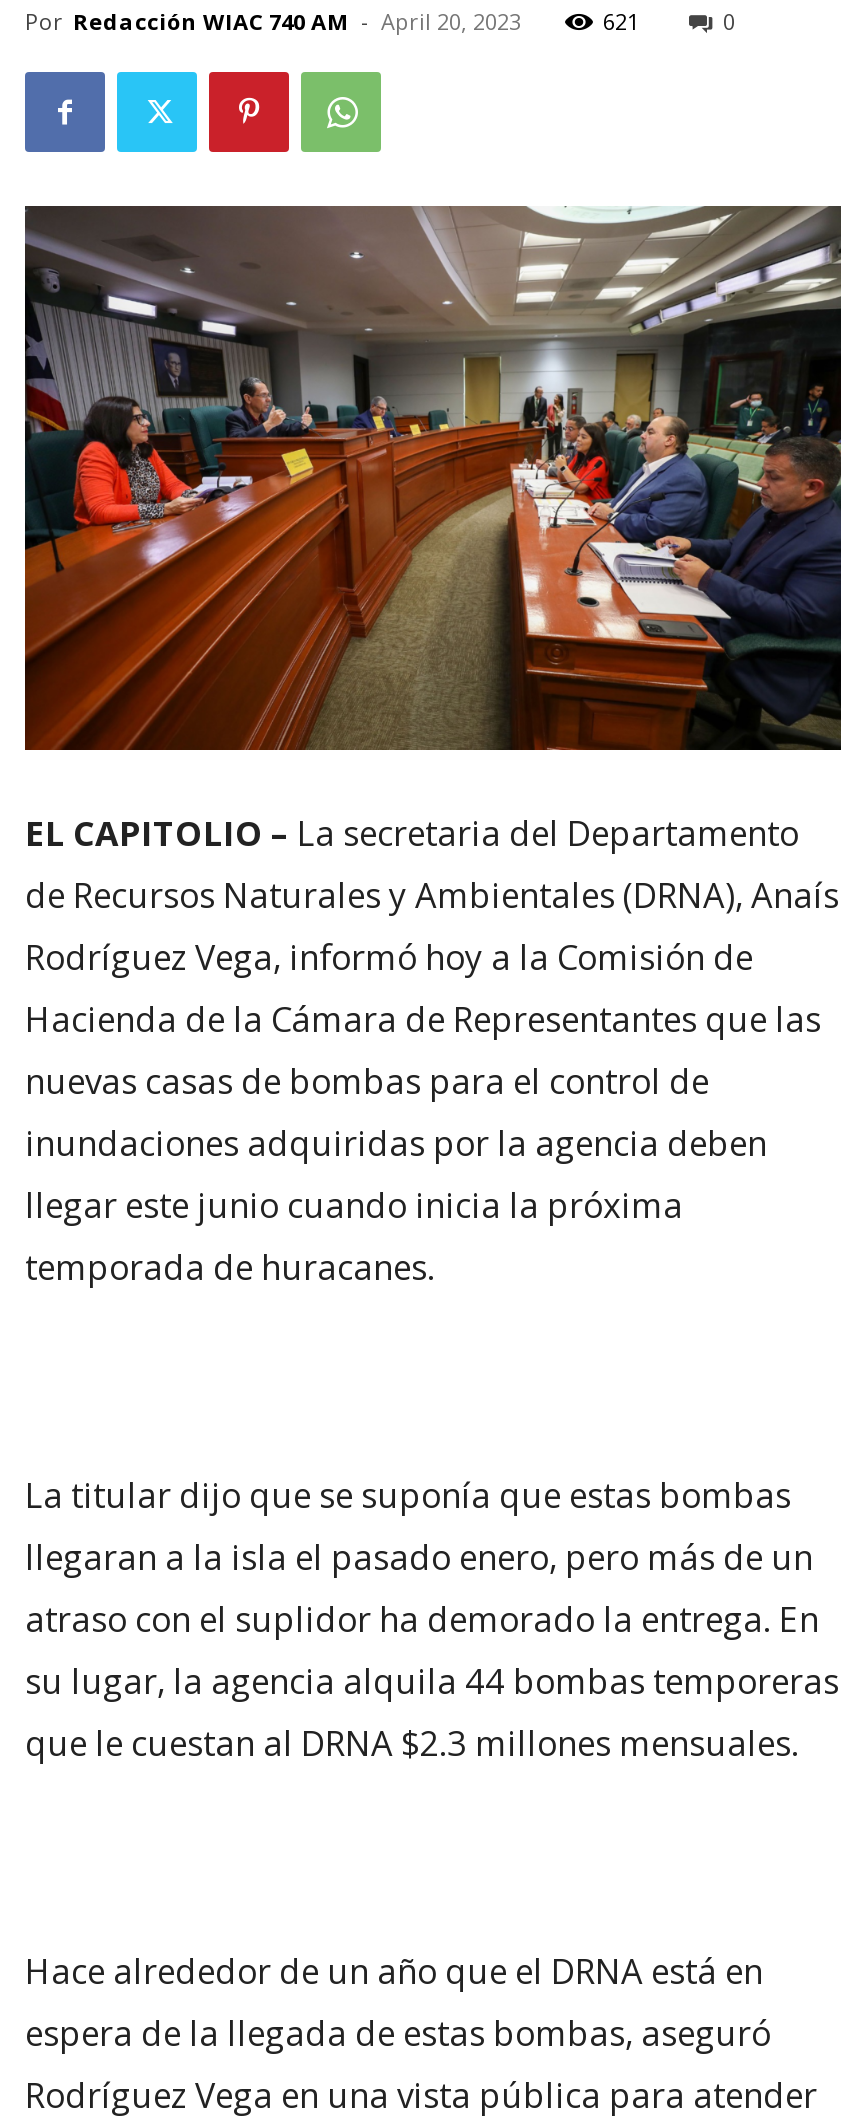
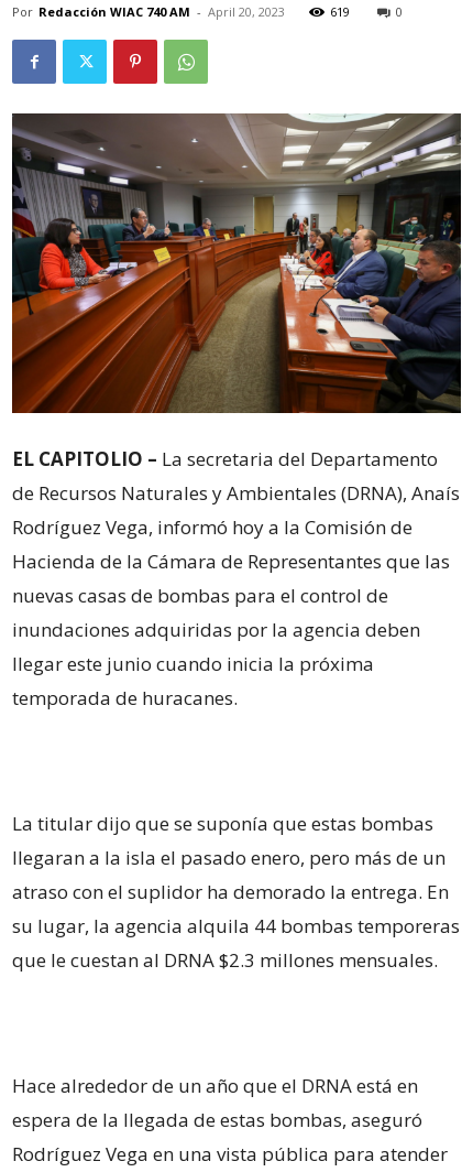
[603,6,639,36] 621 -> [330,3,350,20] 619

